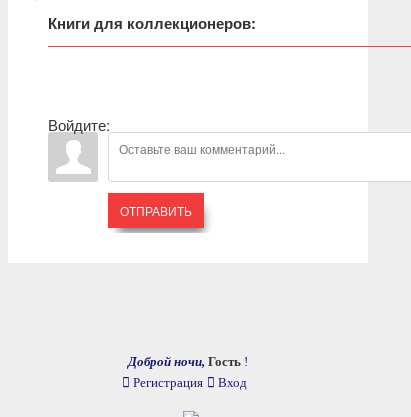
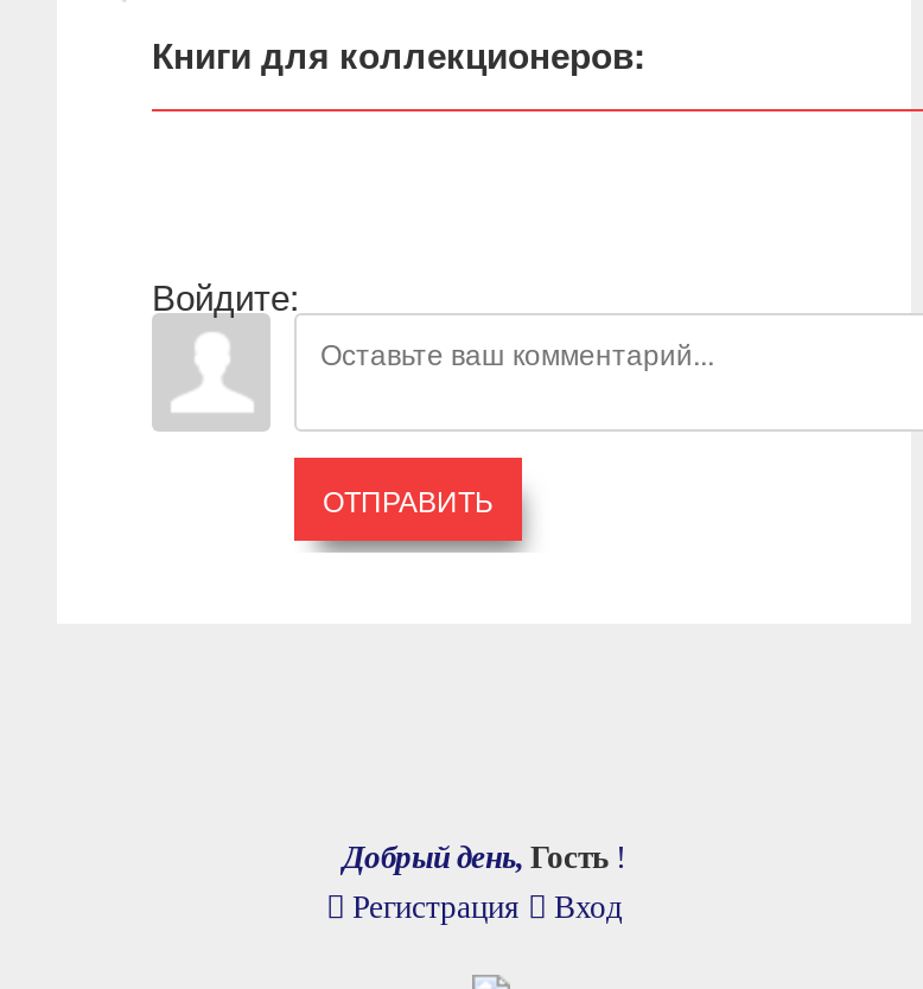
[128,354,248,369] Доброй ночи, Гость ! -> [343,840,625,875] Добрый день, Гость !

